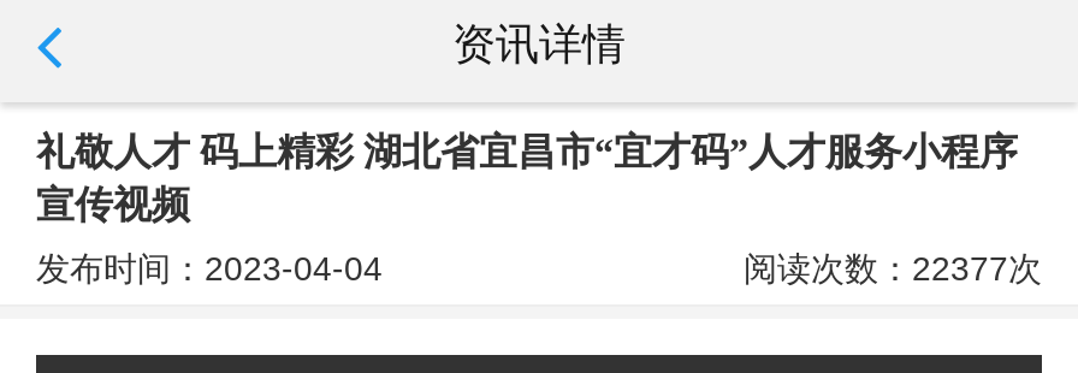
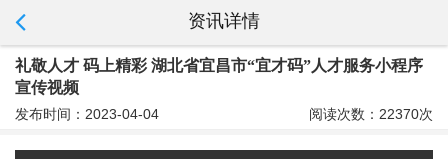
[744,249,1042,288] 阅读次数：22377次 -> [309,106,433,122] 阅读次数：22370次

